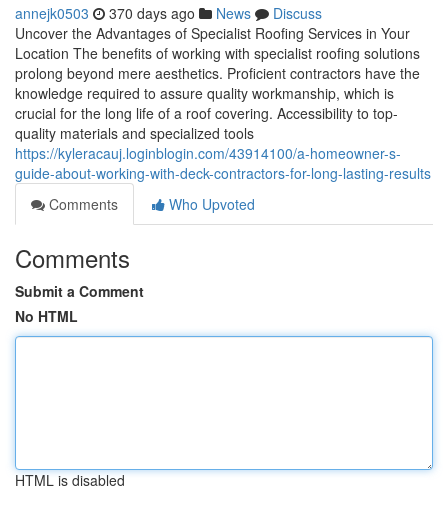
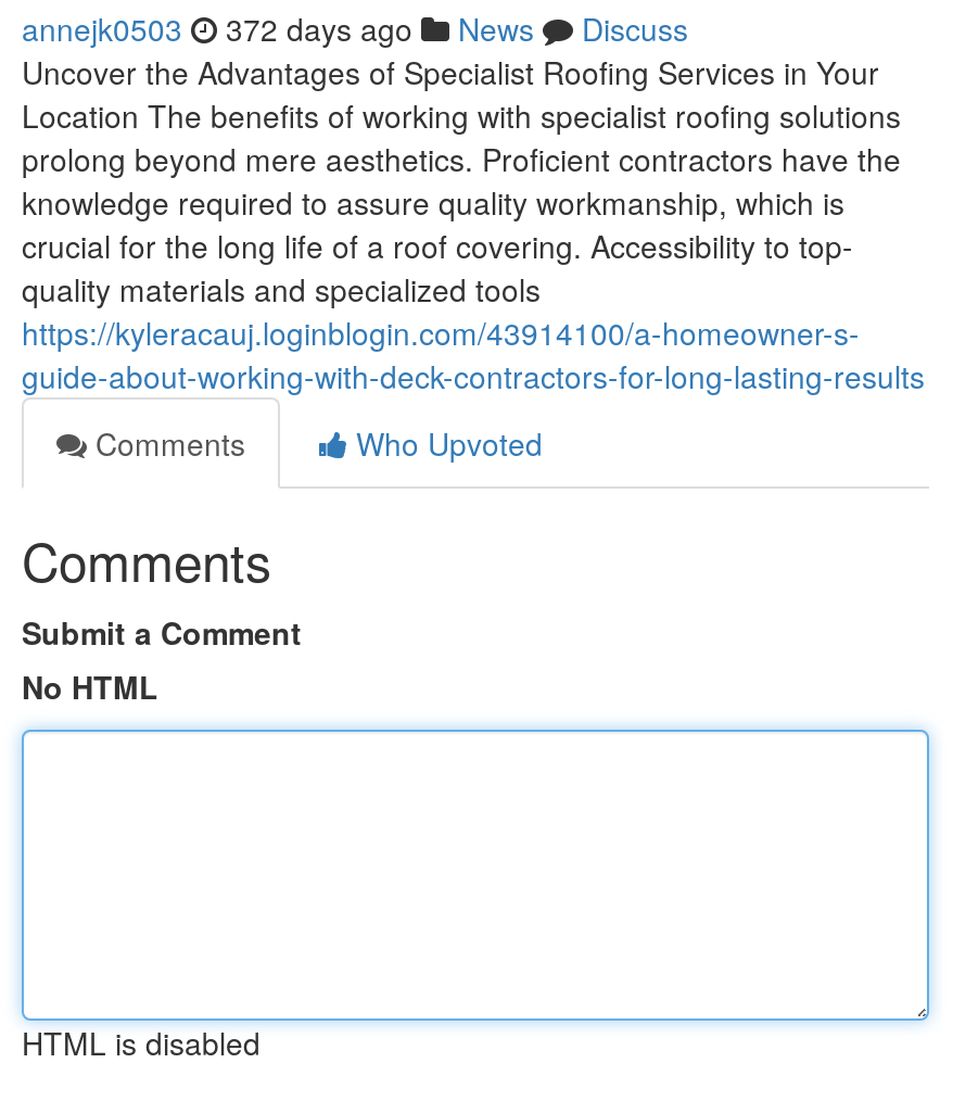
[15,3,322,23] annejk0503 370 days ago News Discuss -> [22,7,688,50] annejk0503 372 days ago News Discuss

